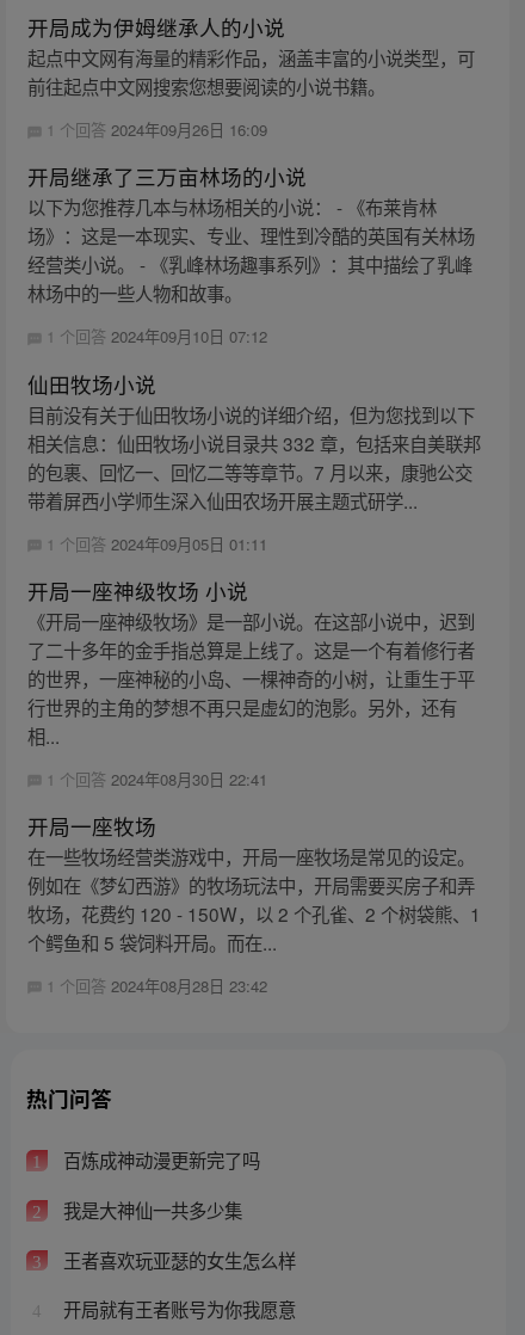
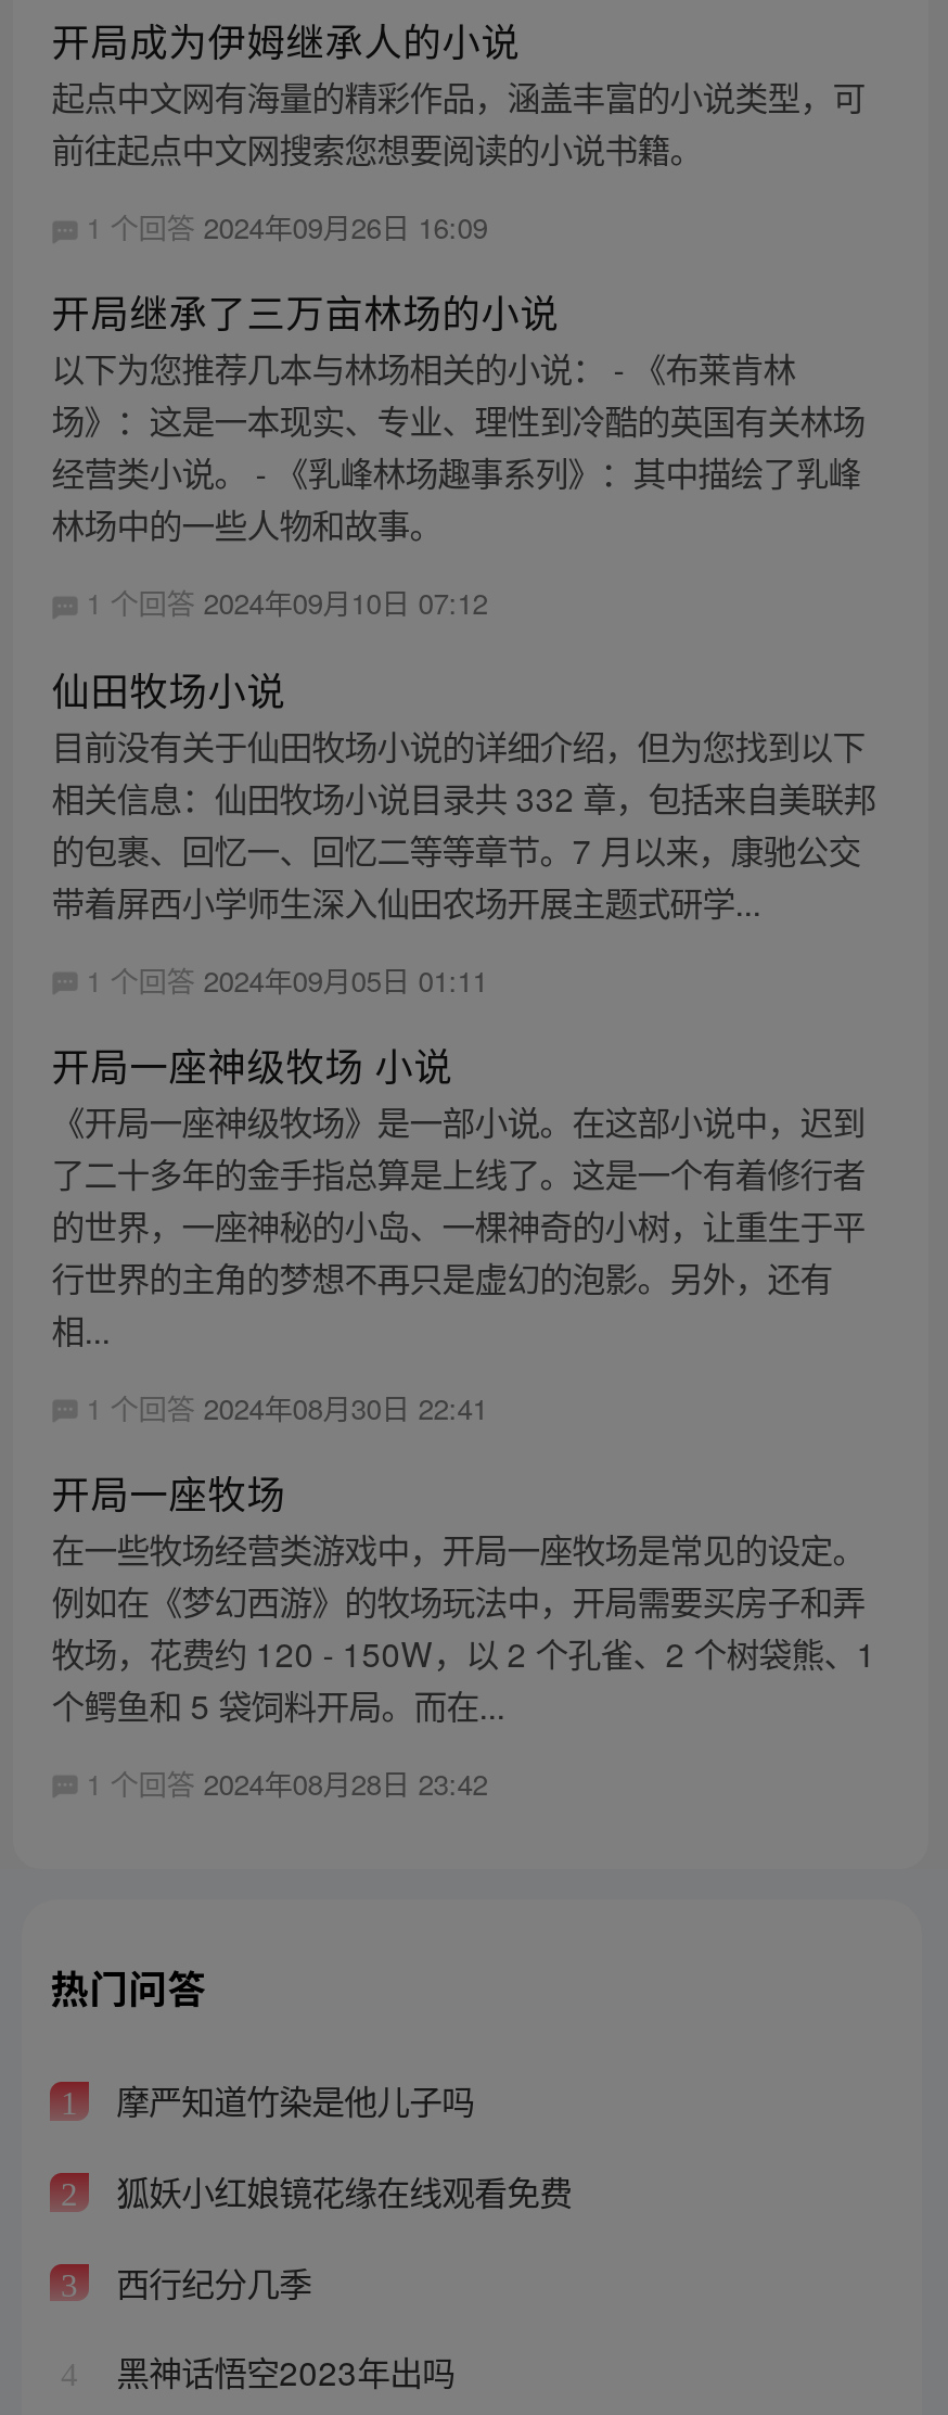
[58,1147,260,1173] 百炼成神动漫更新完了吗 -> [108,2076,474,2124] 摩严知道竹染是他儿子吗
[58,1197,242,1223] 我是大神仙一共多少集 -> [108,2167,572,2214] 狐妖小红娘镜花缘在线观看免费
[58,1246,295,1273] 王者喜欢玩亚瑟的女生怎么样 -> [108,2257,312,2305] 西行纪分几季
[58,1296,295,1322] 开局就有王者账号为你我愿意 -> [108,2347,455,2395] 黑神话悟空2023年出吗

